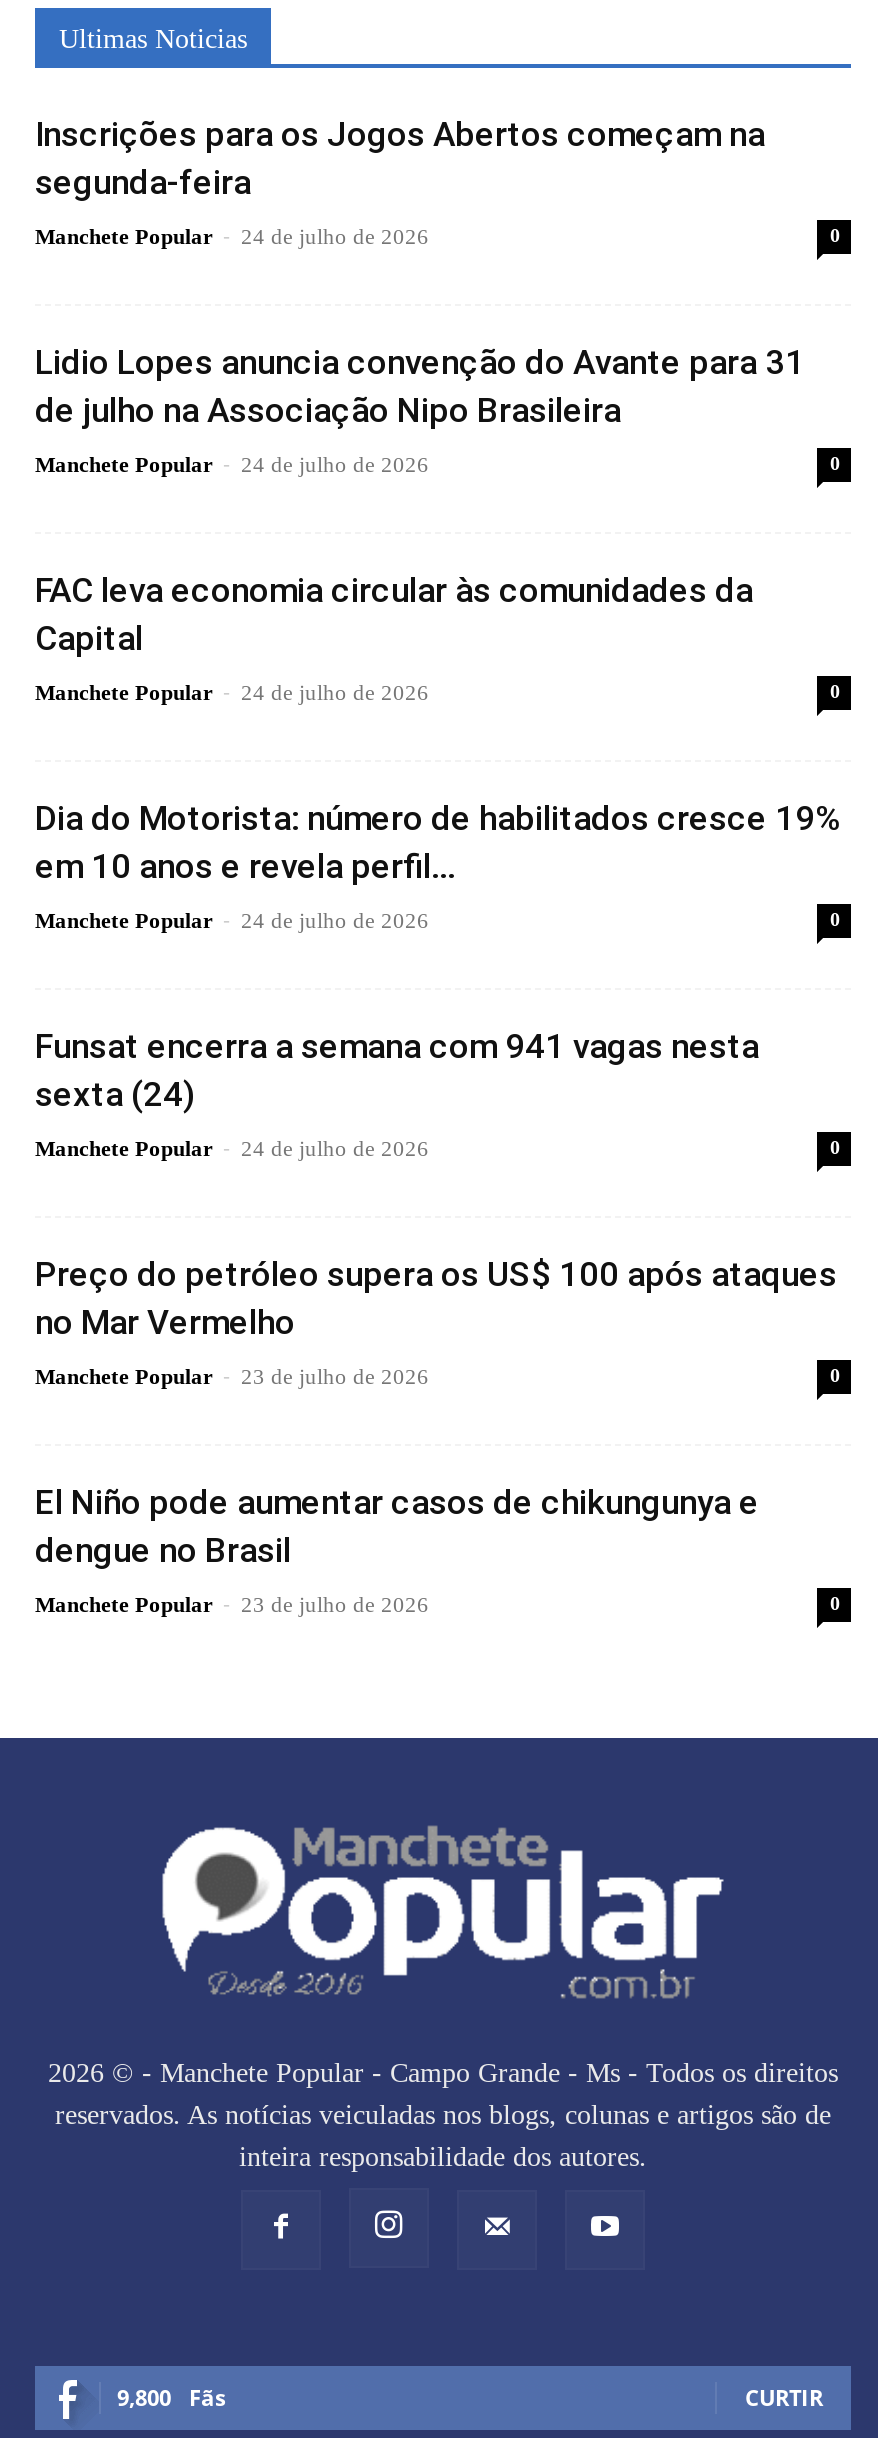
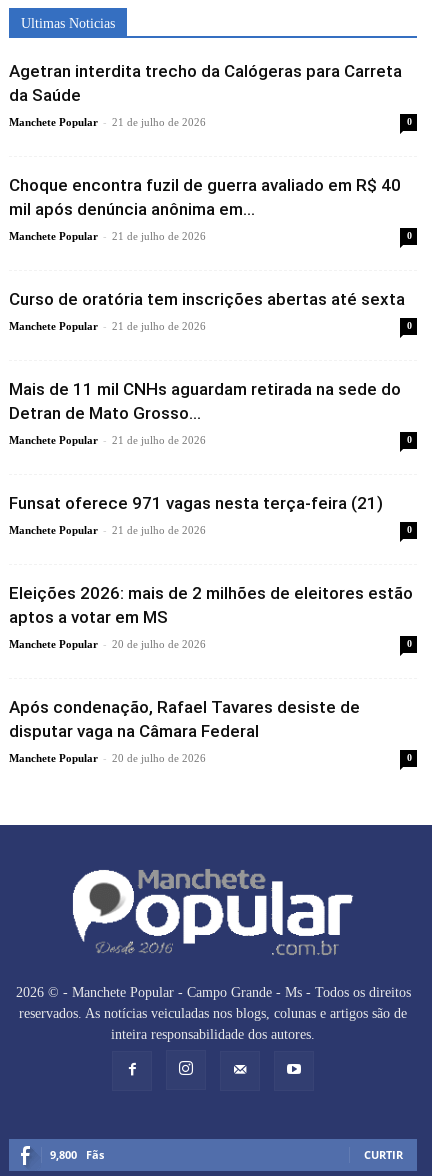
[35,115,765,251] Inscrições para os Jogos Abertos começam na | segunda-feira | Manchete Popular - 24 de julho de 2026 -> [9,61,402,129] Agetran interdita trecho da Calógeras para Carreta | da Saúde | Manchete Popular - 21 de julho de 2026
[35,343,805,479] Lidio Lopes anuncia convenção do Avante para 31 | de julho na Associação Nipo Brasileira | Manchete Popular - 24 de julho de 2026 -> [9,175,401,243] Choque encontra fuzil de guerra avaliado em R$ 40 | mil após denúncia anônima em... | Manchete Popular - 21 de julho de 2026
[35,571,753,707] FAC leva economia circular às comunidades da | Capital | Manchete Popular - 24 de julho de 2026 -> [9,289,405,333] Curso de oratória tem inscrições abertas até sexta | Manchete Popular - 21 de julho de 2026
[35,799,841,935] Dia do Motorista: número de habilitados cresce 19% | em 10 anos e revela perfil... | Manchete Popular - 24 de julho de 2026 -> [9,379,401,447] Mais de 11 mil CNHs aguardam retirada na sede do | Detran de Mato Grosso... | Manchete Popular - 21 de julho de 2026
[35,1027,759,1163] Funsat encerra a semana com 941 vagas nesta | sexta (24) | Manchete Popular - 24 de julho de 2026 -> [9,493,387,537] Funsat oferece 971 vagas nesta terça-feira (21) | Manchete Popular - 21 de julho de 2026
[35,1255,837,1391] Preço do petróleo supera os US$ 100 após ataques | no Mar Vermelho | Manchete Popular - 23 de julho de 2026 -> [9,583,413,651] Eleições 2026: mais de 2 milhões de eleitores estão | aptos a votar em MS | Manchete Popular - 20 de julho de 2026
[35,1483,759,1619] El Niño pode aumentar casos de chikungunya e | dengue no Brasil | Manchete Popular - 23 de julho de 2026 -> [9,697,360,765] Após condenação, Rafael Tavares desiste de | disputar vaga na Câmara Federal | Manchete Popular - 20 de julho de 2026

